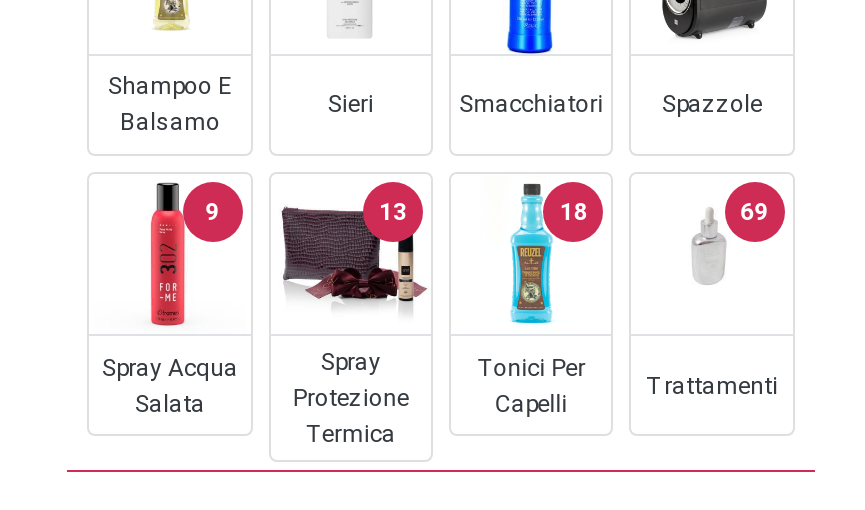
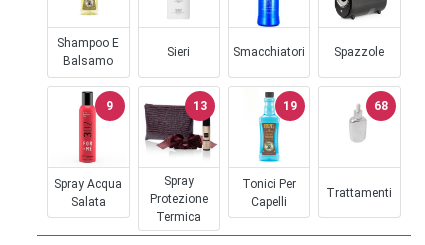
[560,198,588,226] 18 -> [283,99,297,113] 19
[740,198,768,226] 69 -> [374,99,388,113] 68

